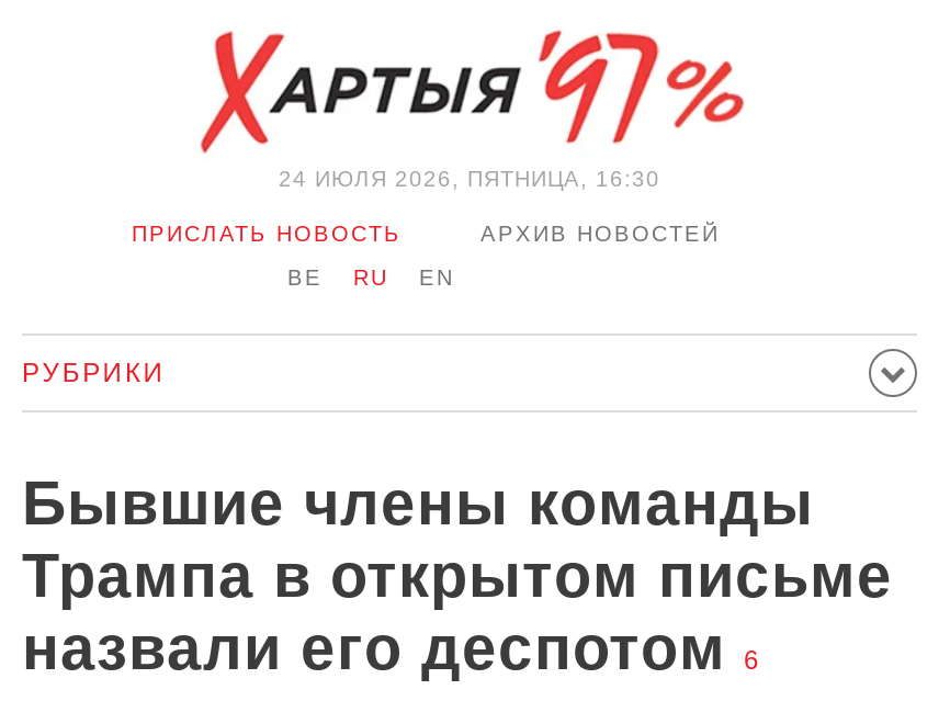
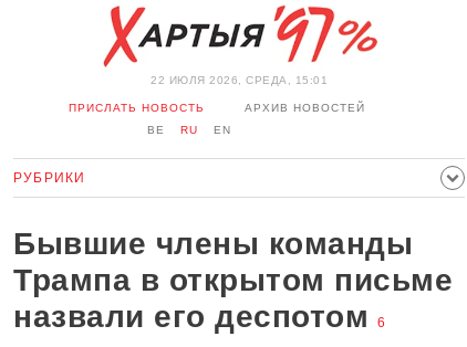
[279,167,660,191] 24 ИЮЛЯ 2026, ПЯТНИЦА, 16:30 -> [151,74,328,86] 22 ИЮЛЯ 2026, СРЕДА, 15:01

